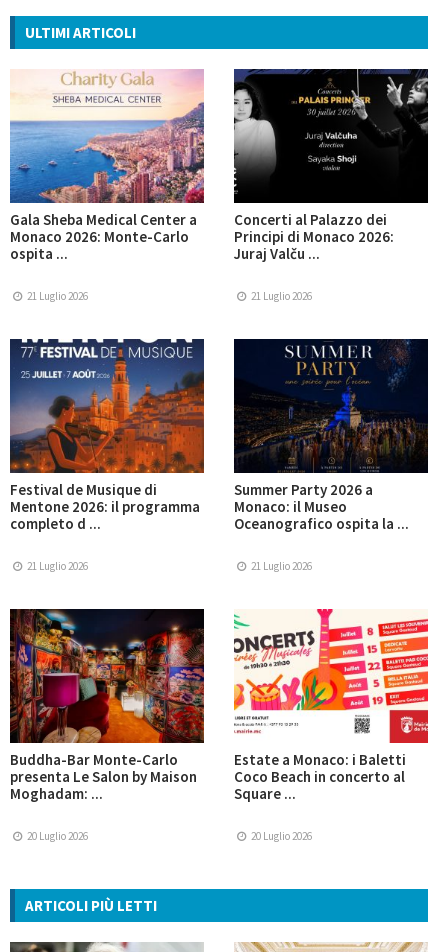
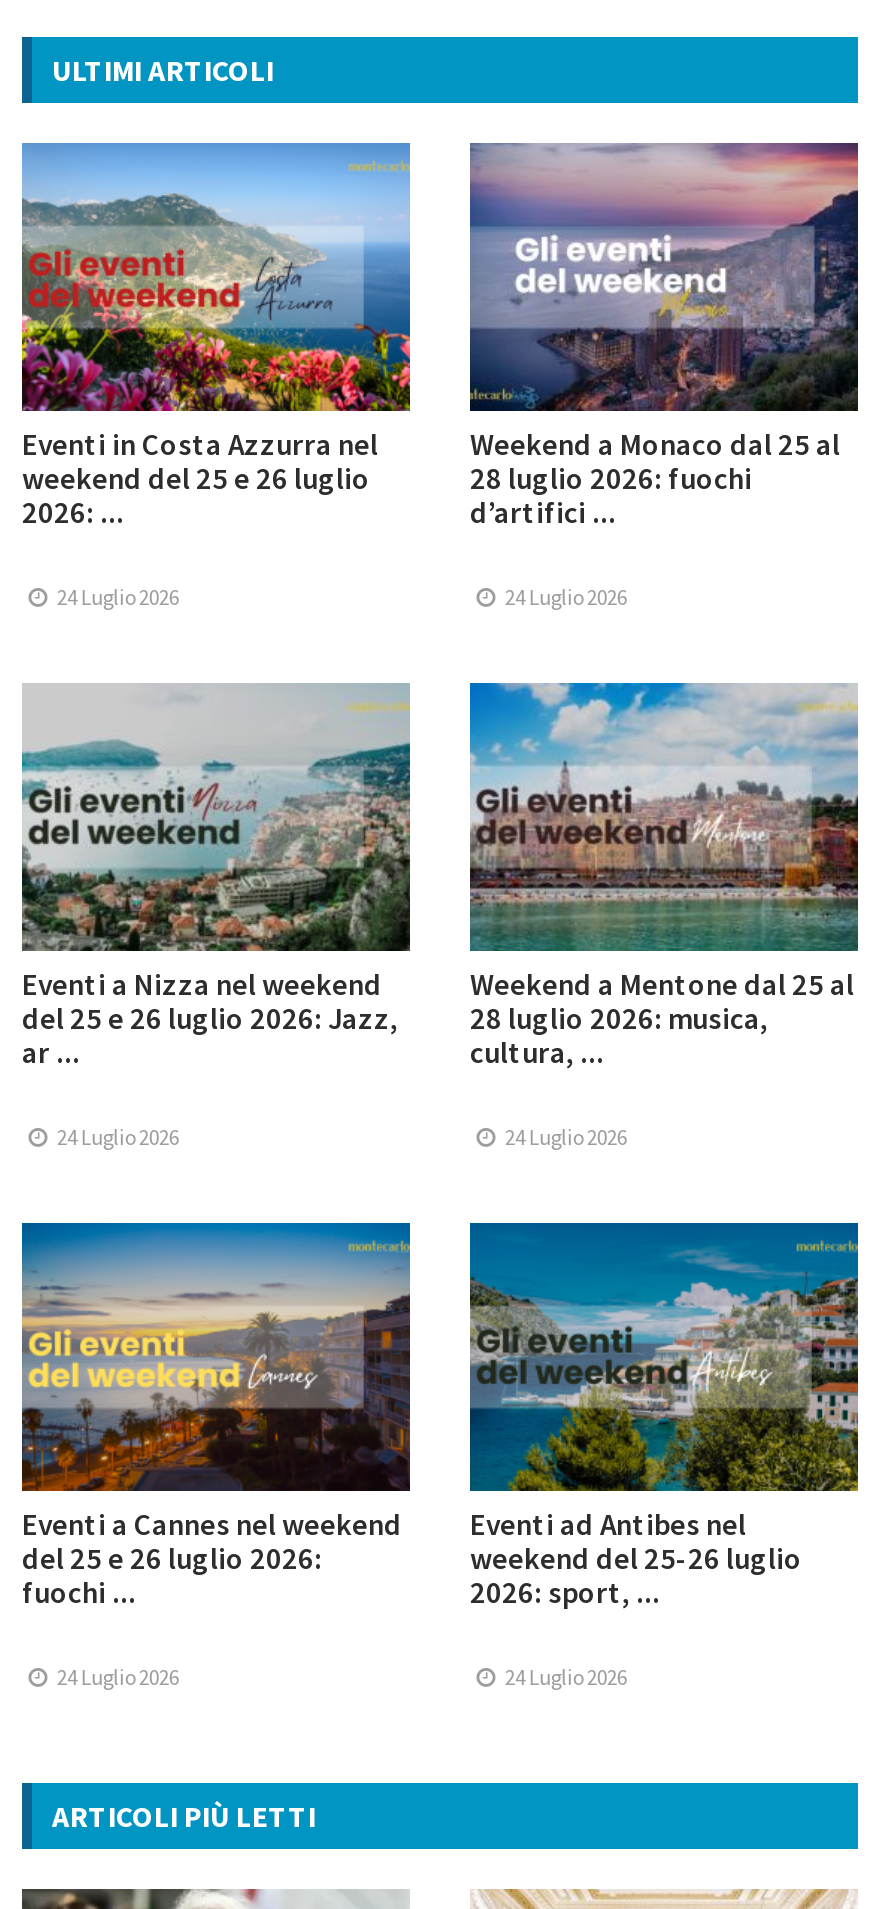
[9,69,205,263] [image] | Gala Sheba Medical Center a | Monaco 2026: Monte-Carlo | ospita ... -> [20,141,412,531] [image] | Eventi in Costa Azzurra nel | weekend del 25 e 26 luglio | 2026: ...
[233,68,429,263] [image] | Concerti al Palazzo dei | Principi di Monaco 2026: | Juraj Valču ... -> [468,141,860,531] [image] | Weekend a Monaco dal 25 al | 28 luglio 2026: fuochi | d’artifici ...
[25,289,88,303] 21 Luglio 2026 -> [53,583,179,611] 24 Luglio 2026
[249,289,312,303] 21 Luglio 2026 -> [501,583,627,611] 24 Luglio 2026
[9,338,205,533] [image] | Festival de Musique di | Mentone 2026: il programma | completo d ... -> [20,683,412,1071] [image] | Eventi a Nizza nel weekend | del 25 e 26 luglio 2026: Jazz, | ar ...
[233,338,429,533] [image] | Summer Party 2026 a | Monaco: il Museo | Oceanografico ospita la ... -> [468,681,860,1071] [image] | Weekend a Mentone dal 25 al | 28 luglio 2026: musica, | cultura, ...
[25,559,88,573] 21 Luglio 2026 -> [53,1123,179,1151] 24 Luglio 2026
[249,559,312,573] 21 Luglio 2026 -> [501,1123,627,1151] 24 Luglio 2026
[9,608,205,803] [image] | Buddha-Bar Monte-Carlo | presenta Le Salon by Maison | Moghadam: ... -> [20,1221,412,1611] [image] | Eventi a Cannes nel weekend | del 25 e 26 luglio 2026: | fuochi ...
[233,608,429,803] [image] | Estate a Monaco: i Baletti | Coco Beach in concerto al | Square ... -> [468,1221,860,1611] [image] | Eventi ad Antibes nel | weekend del 25-26 luglio | 2026: sport, ...
[25,829,88,843] 20 Luglio 2026 -> [53,1663,179,1691] 24 Luglio 2026
[249,829,312,843] 20 Luglio 2026 -> [501,1663,627,1691] 24 Luglio 2026

